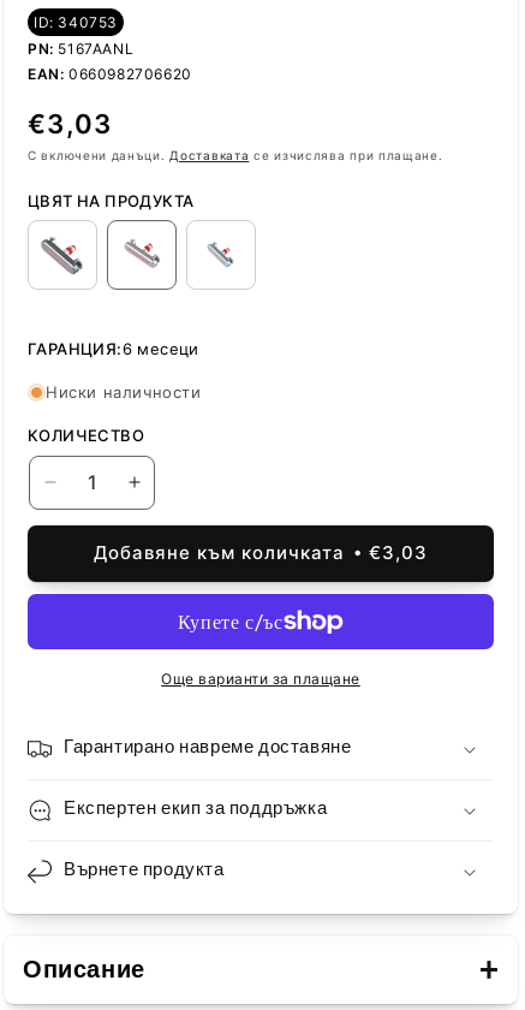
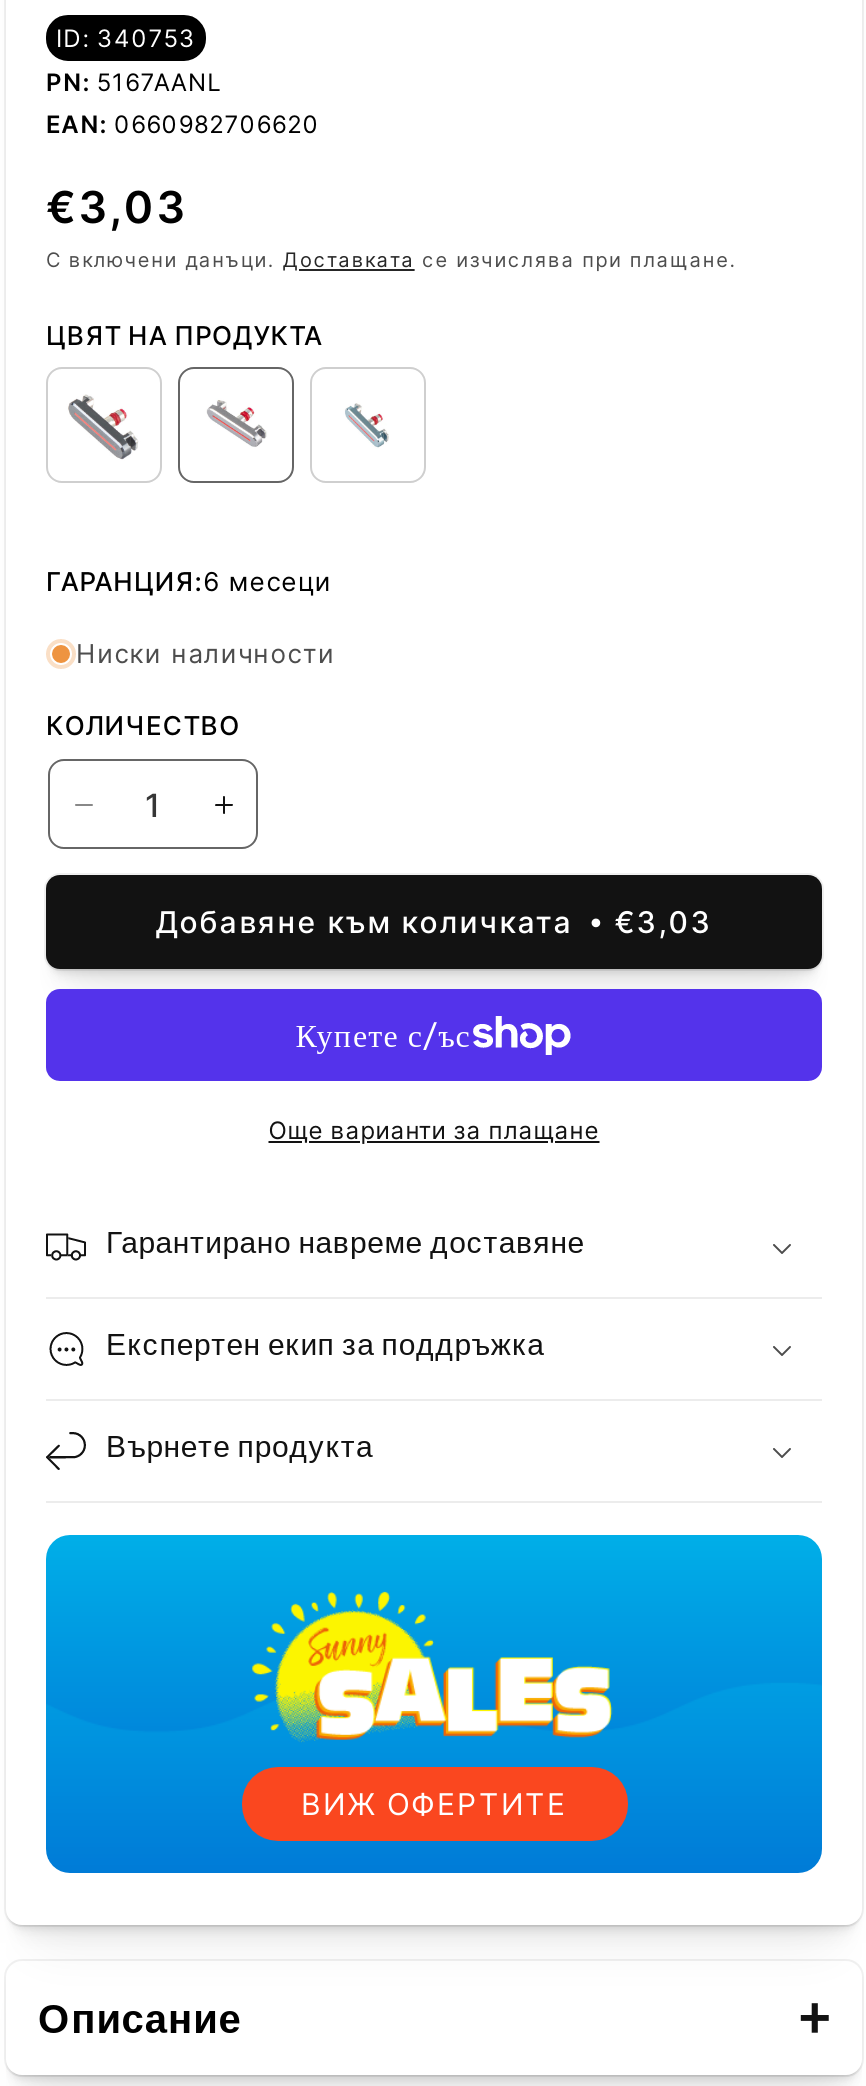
none -> [44,1534,824,1874] [image] | ВИЖ ОФЕРТИТЕ

